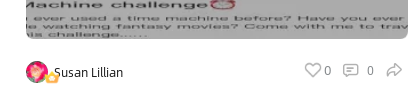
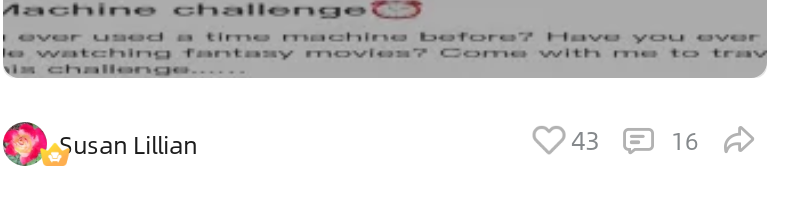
[324,60,331,80] 0 -> [571,120,599,160] 43
[367,61,374,79] 0 -> [671,122,699,158] 16

